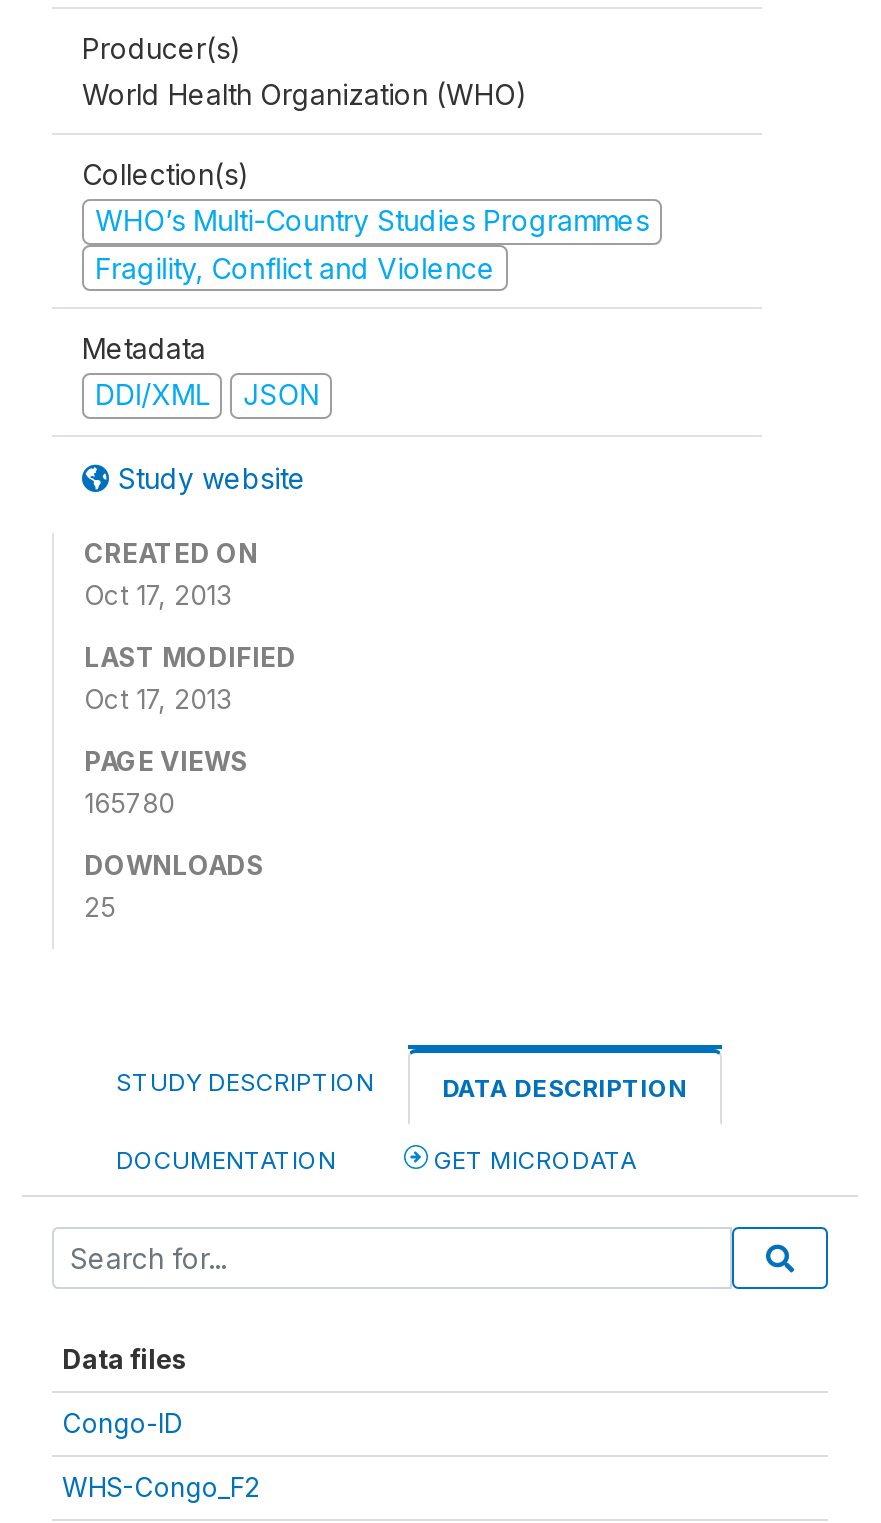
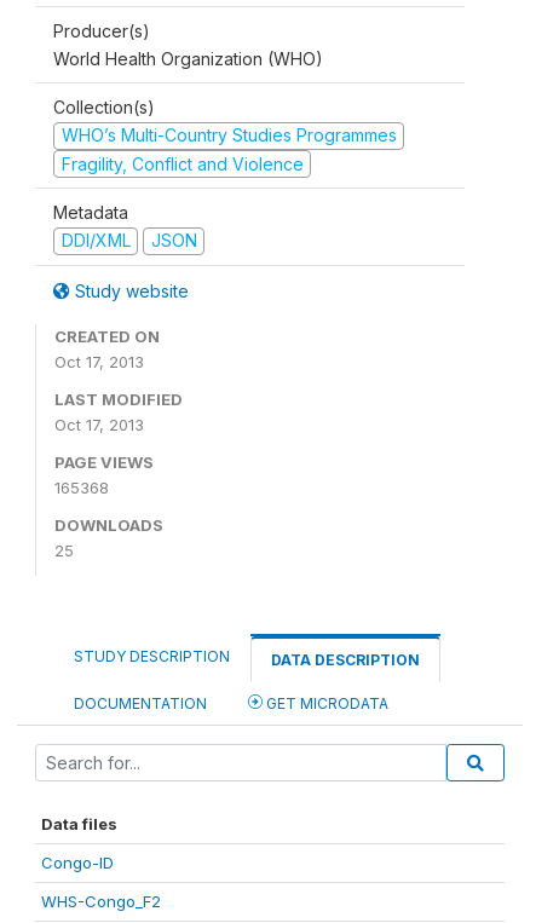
[84,786,174,818] 165780 -> [54,477,109,497] 165368

